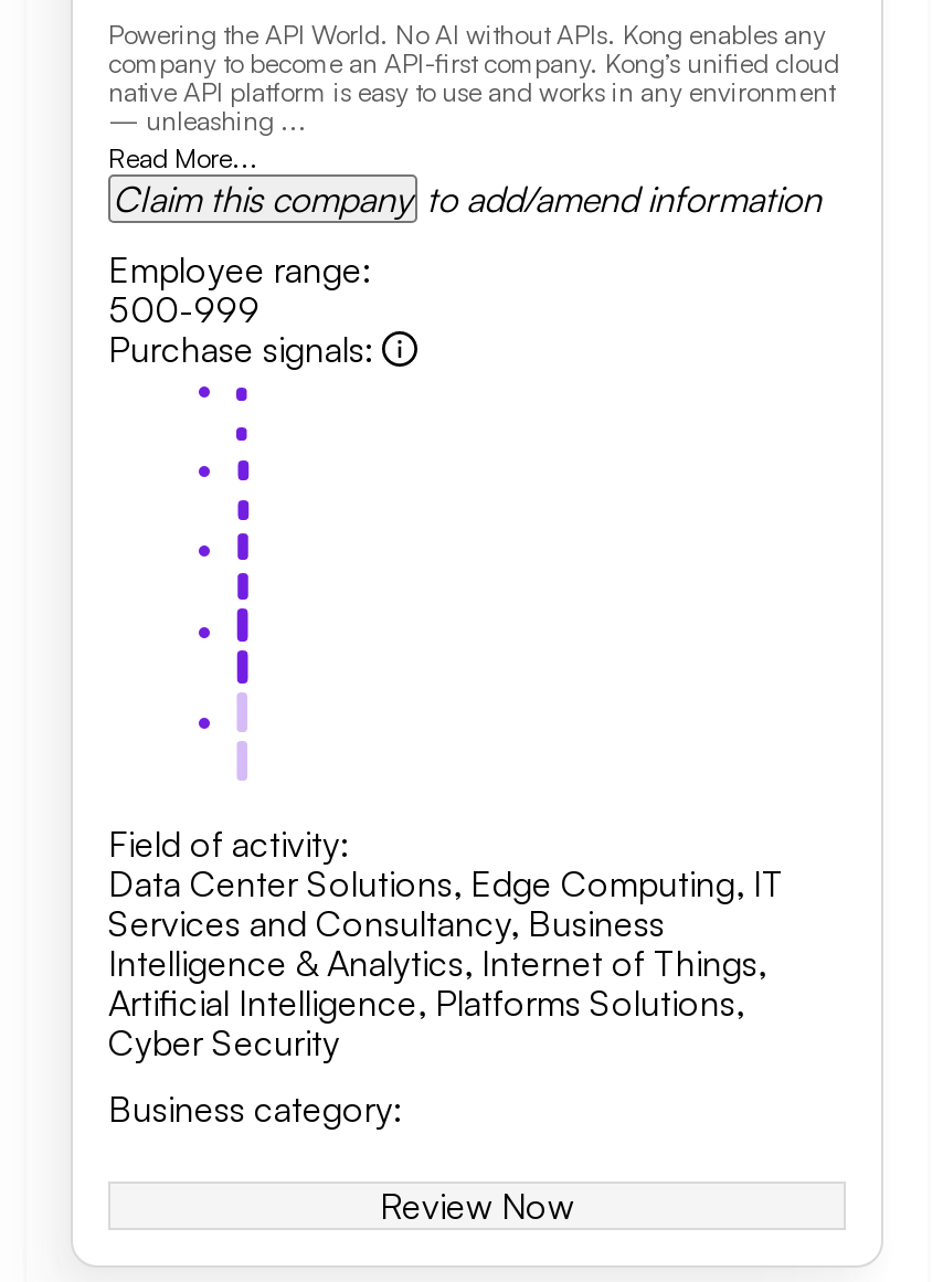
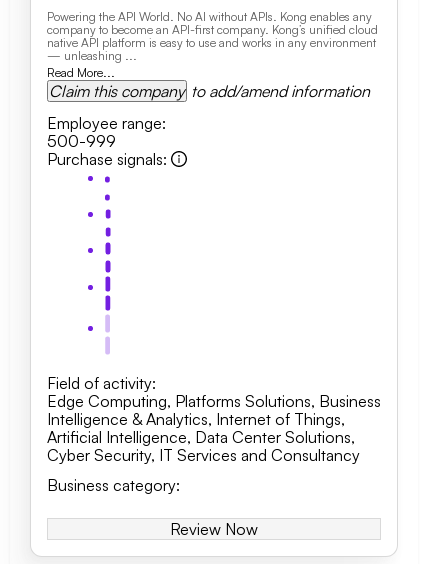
[108,861,784,945] Data Center Solutions, Edge Computing, IT | Services and Consultancy,Business -> [47,391,381,411] Edge Computing, Platforms Solutions, Business
[108,981,744,1064] Artificial Intelligence, Platforms Solutions, | Cyber Security -> [47,427,360,465] Artificial Intelligence, Data Center Solutions, | Cyber Security, IT Services and Consultancy

